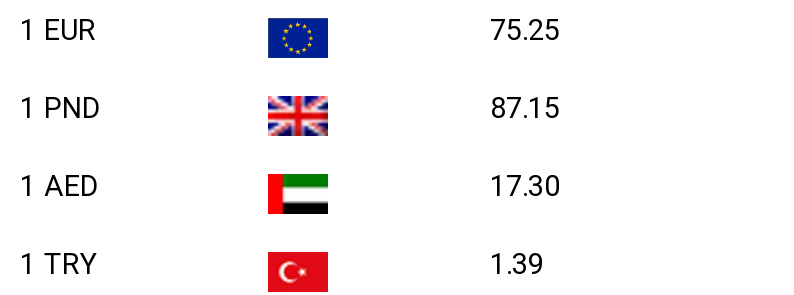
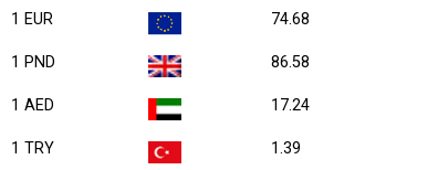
[490,14,560,48] 75.25 -> [271,10,310,29] 74.68
[490,92,560,126] 87.15 -> [271,53,310,72] 86.58
[490,170,560,204] 17.30 -> [271,96,310,115] 17.24

